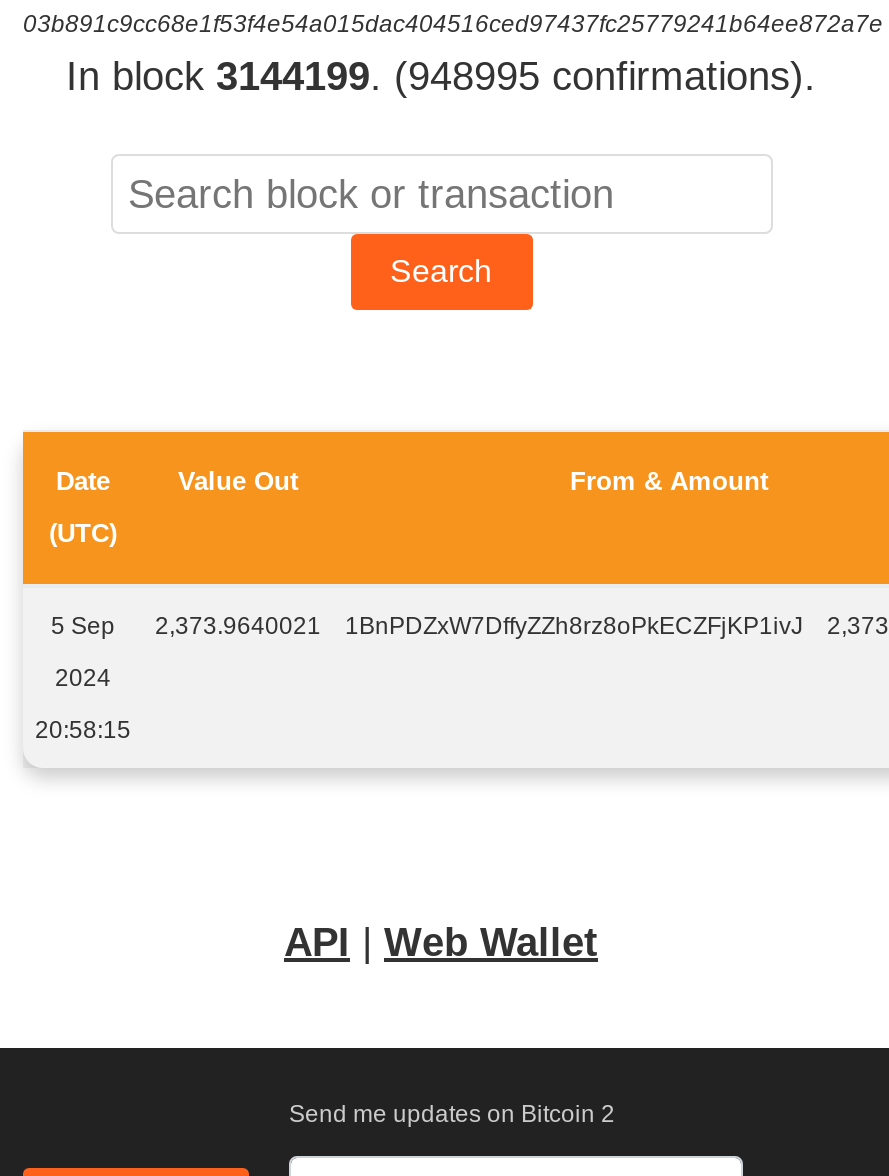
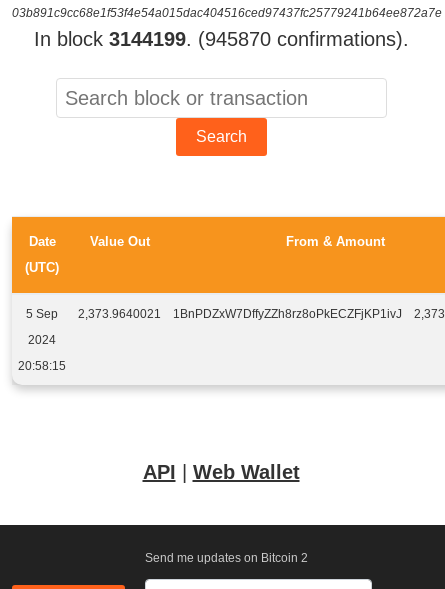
[66,54,816,98] In block 3144199. (948995 confirmations). -> [33,28,408,50] In block 3144199. (945870 confirmations).

